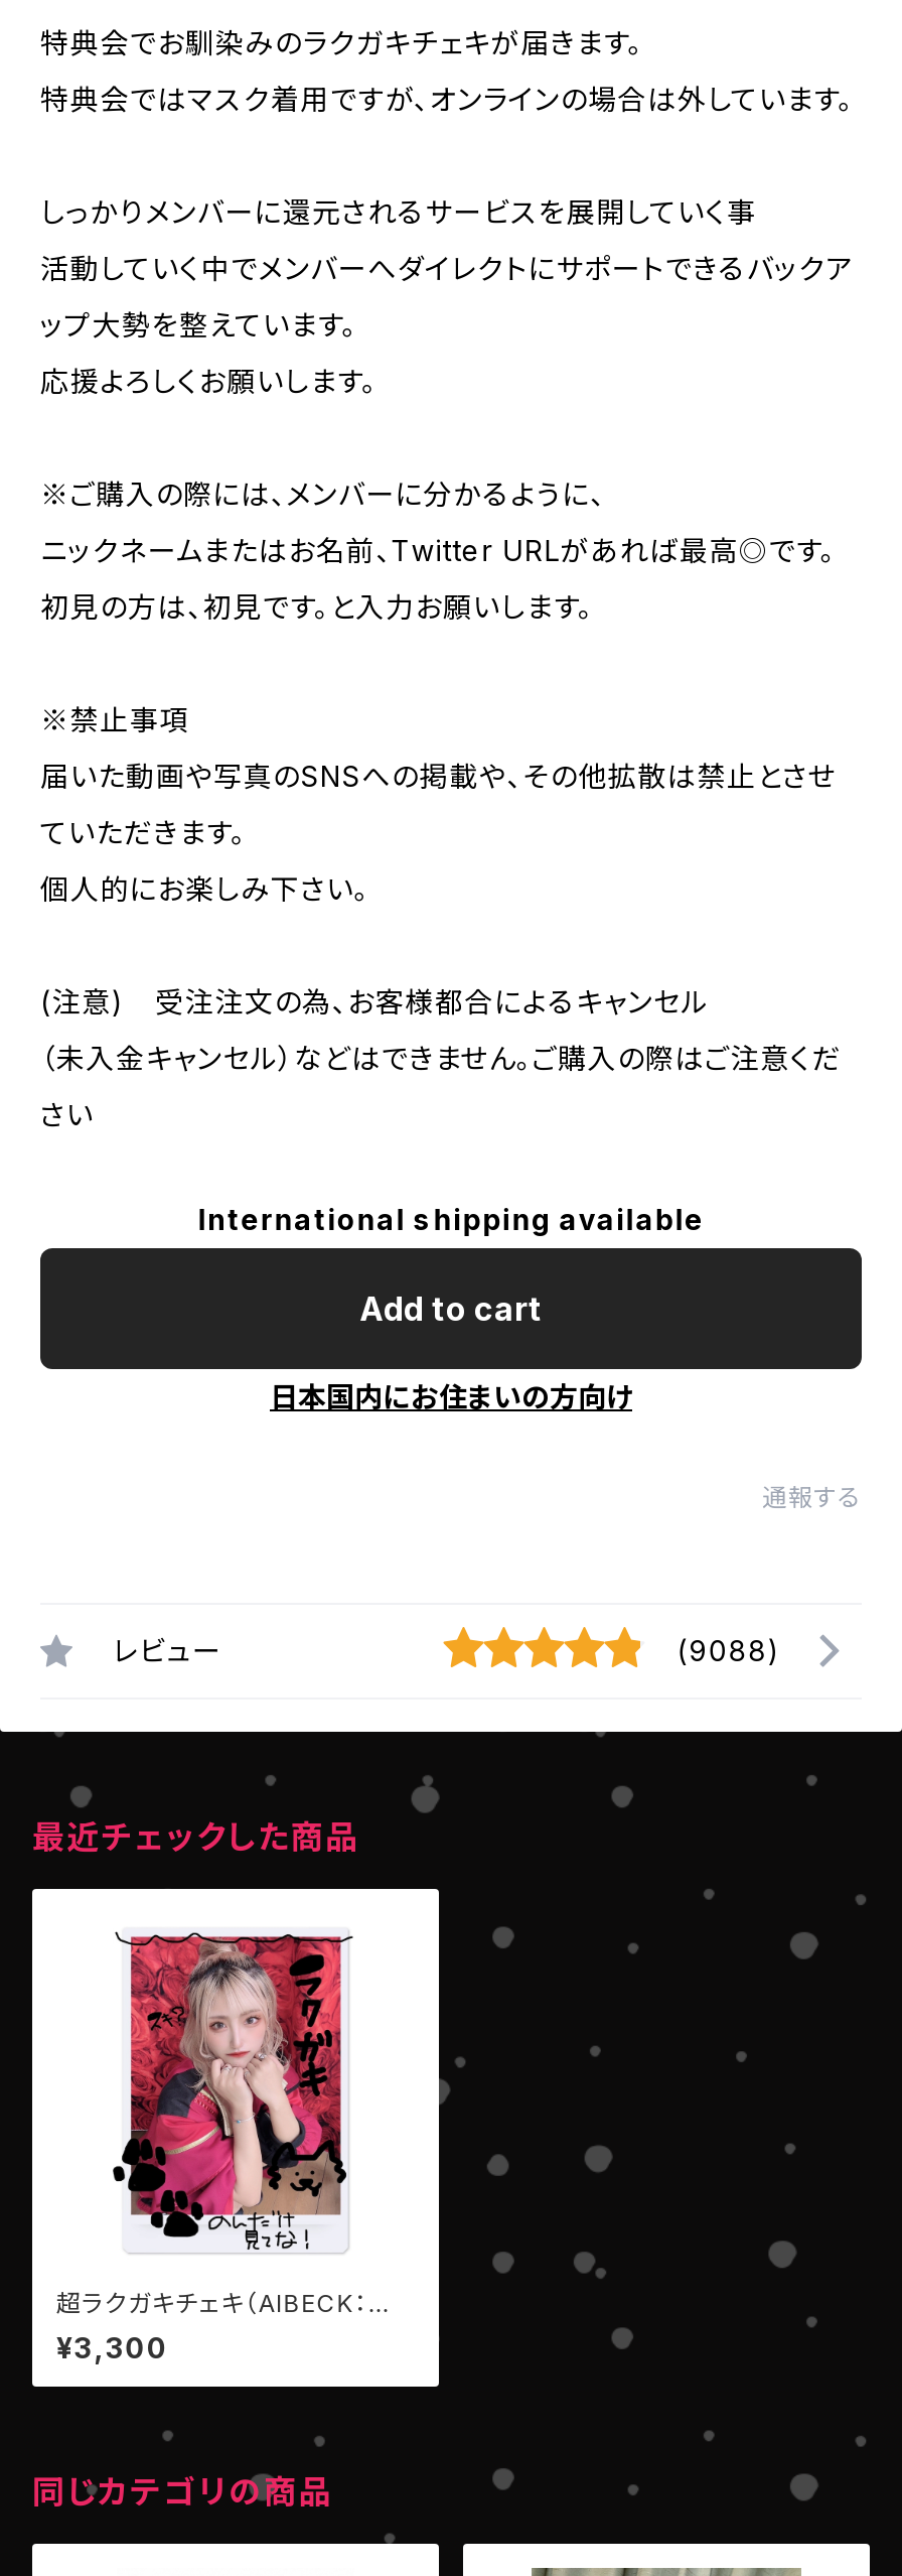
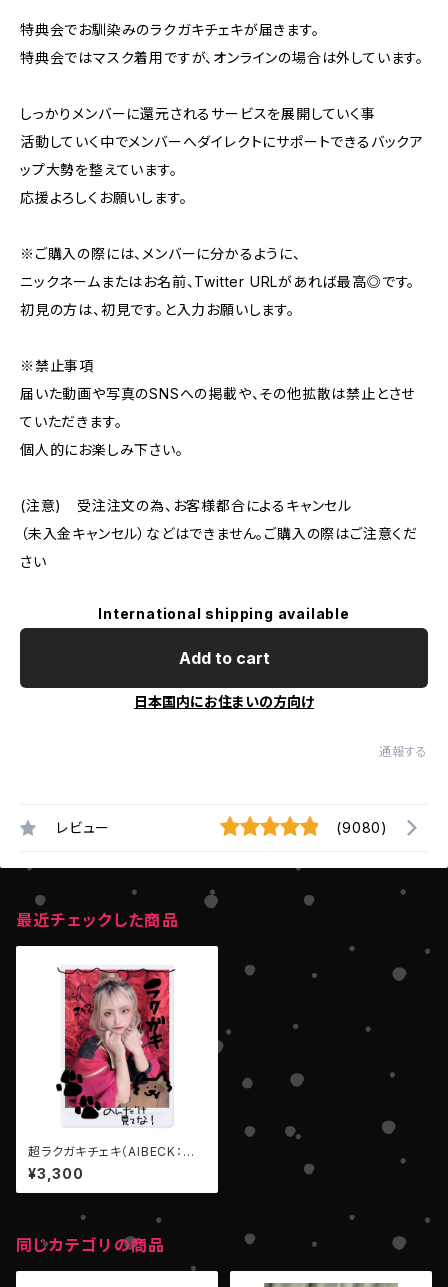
[677,1633,781,1667] (9088) -> [336,819,388,836] (9080)

